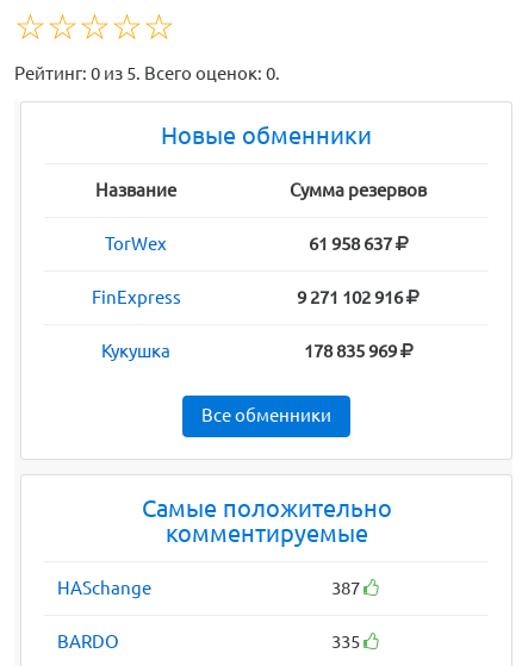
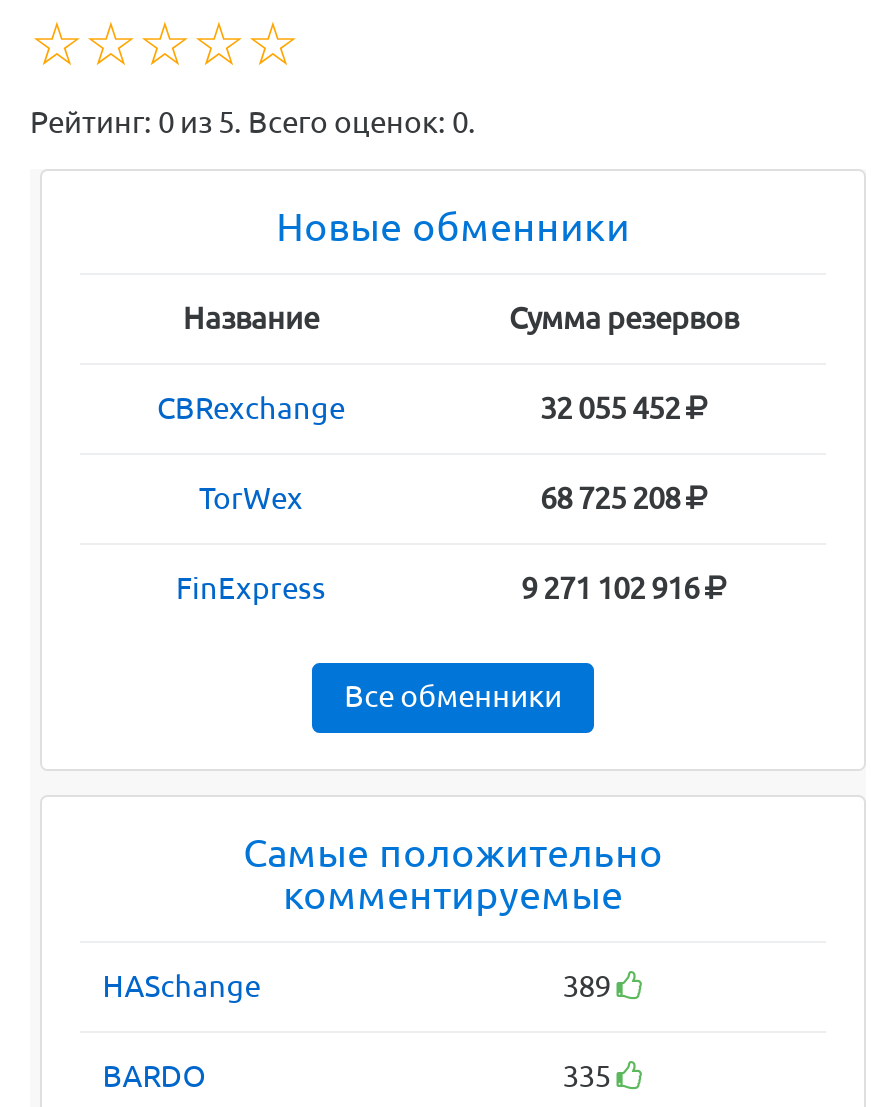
none -> [157,390,680,424] CBRexchange | 32 055 452
moved [91,233,403,307] -> [176,480,699,604]: TorWex | FinExpress | 9 271 102 916
[308,233,392,253] 61 958 637 -> [540,480,680,514] 68 725 208
[101,340,396,361] Кукушка | 178 835 969 -> none
[332,577,364,598] 387 -> [562,968,616,1002] 389

